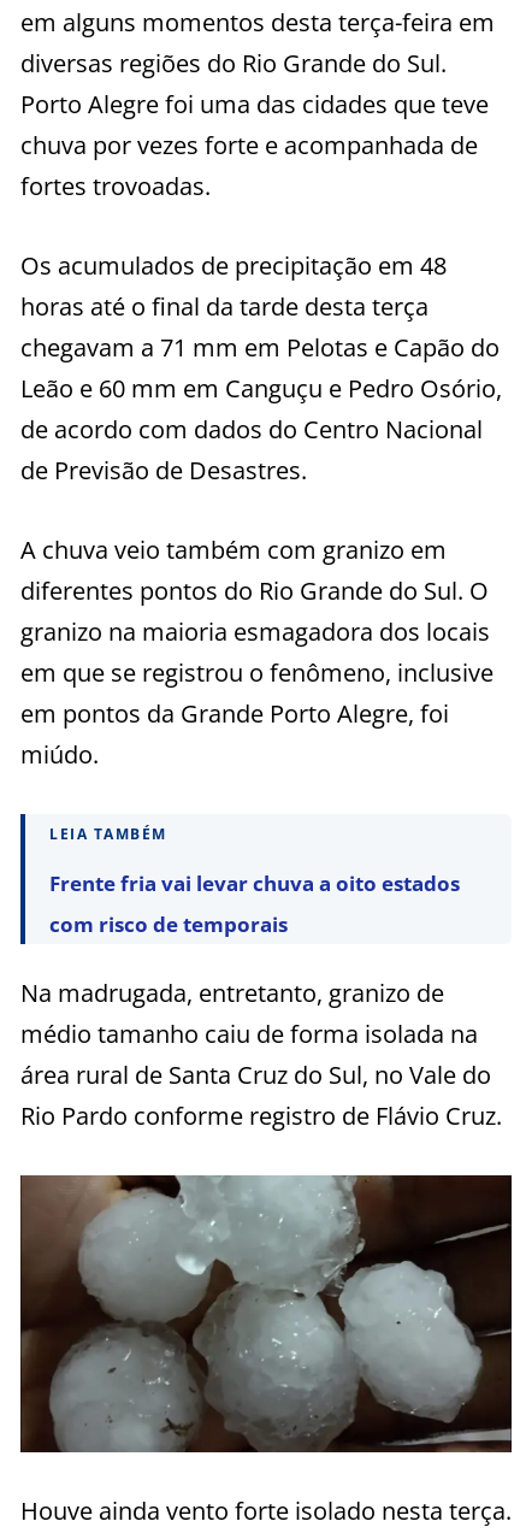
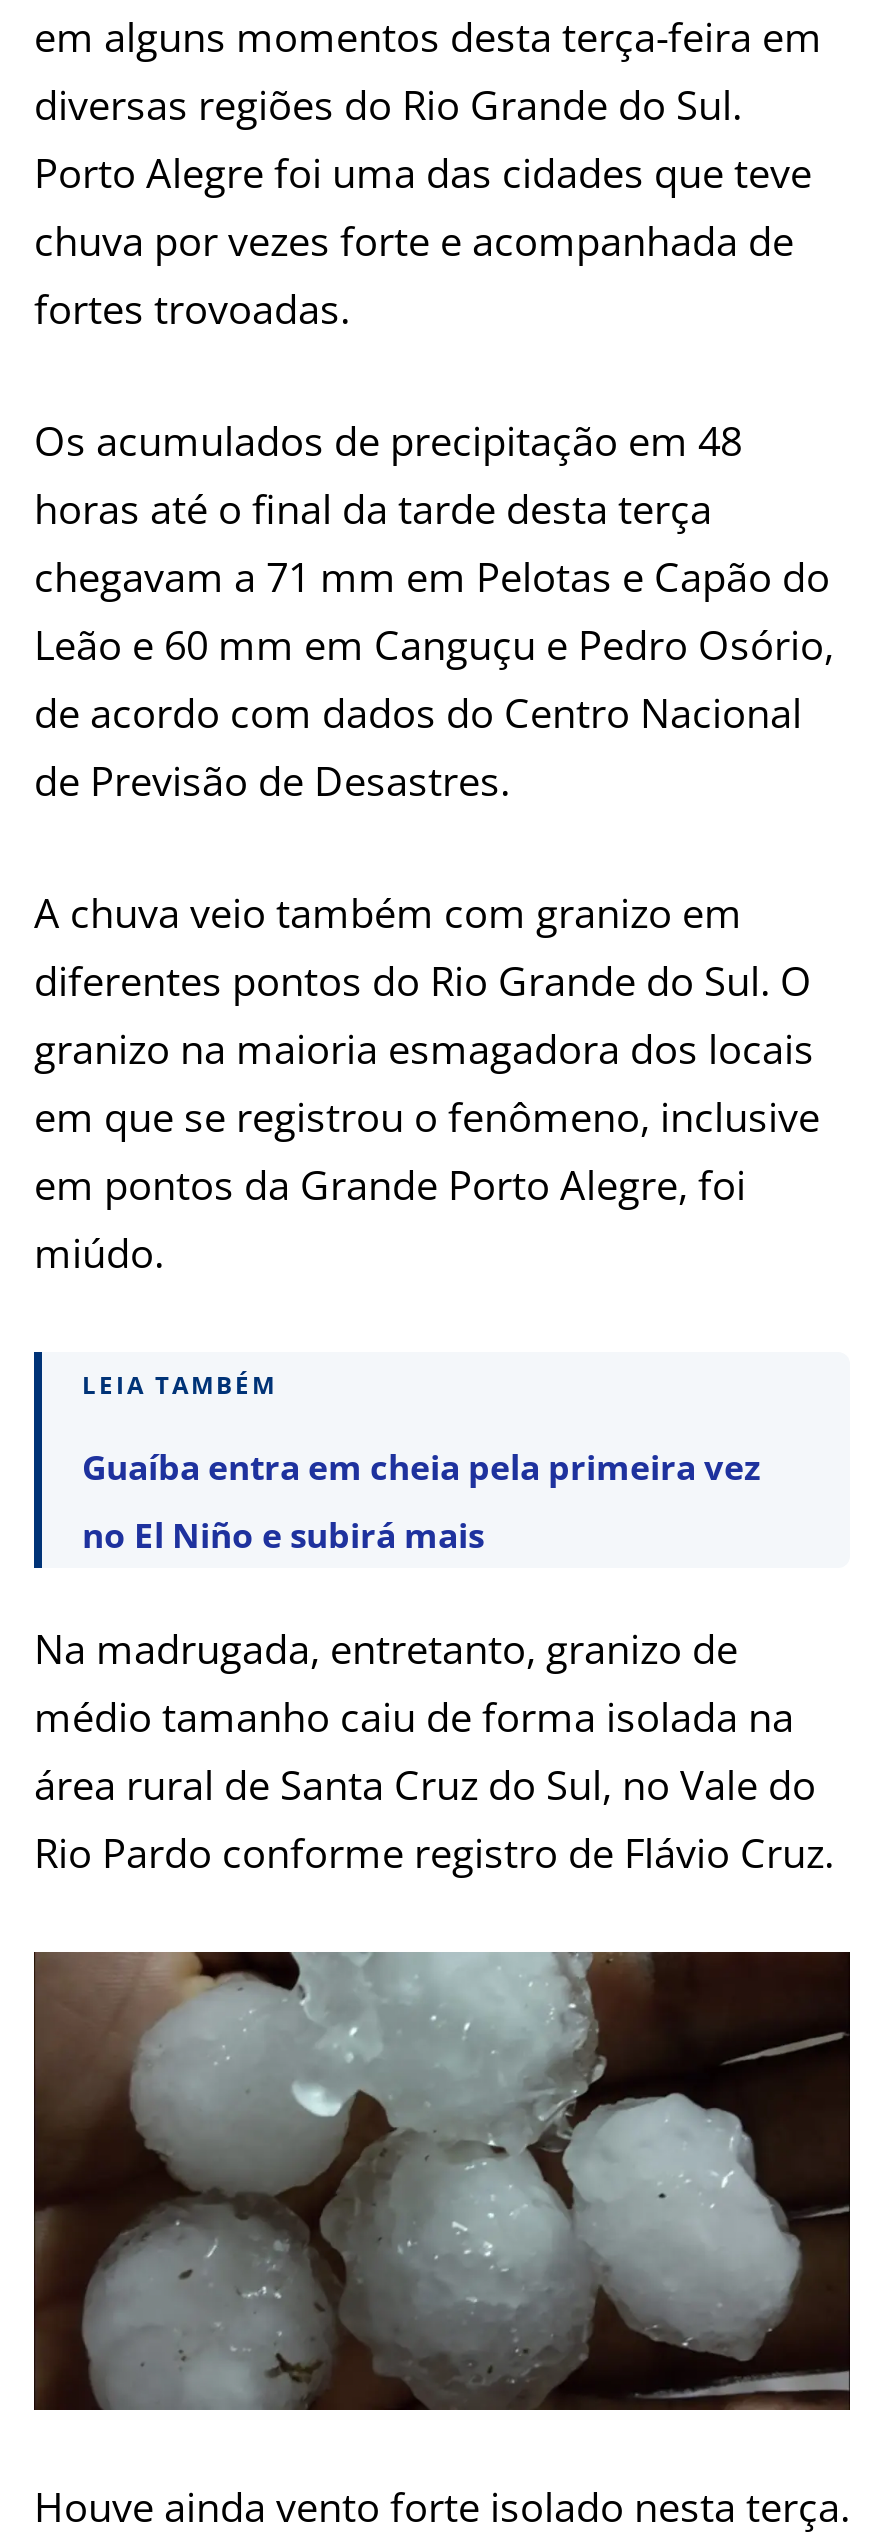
[49,869,460,897] Frente fria vai levar chuva a oito estados -> [82,1443,760,1489] Guaíba entra em cheia pela primeira vez
[49,910,288,938] com risco de temporais -> [82,1511,484,1557] no El Niño e subirá mais

